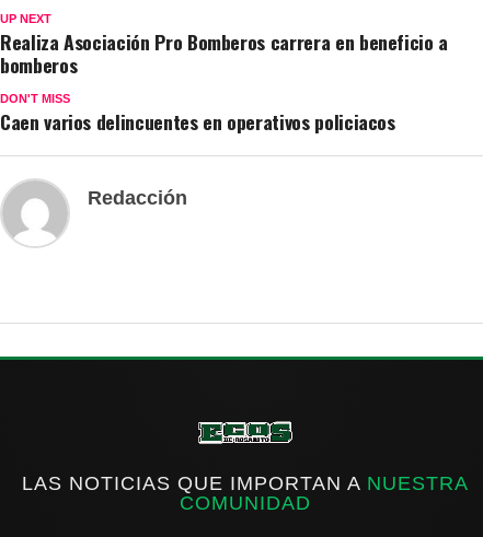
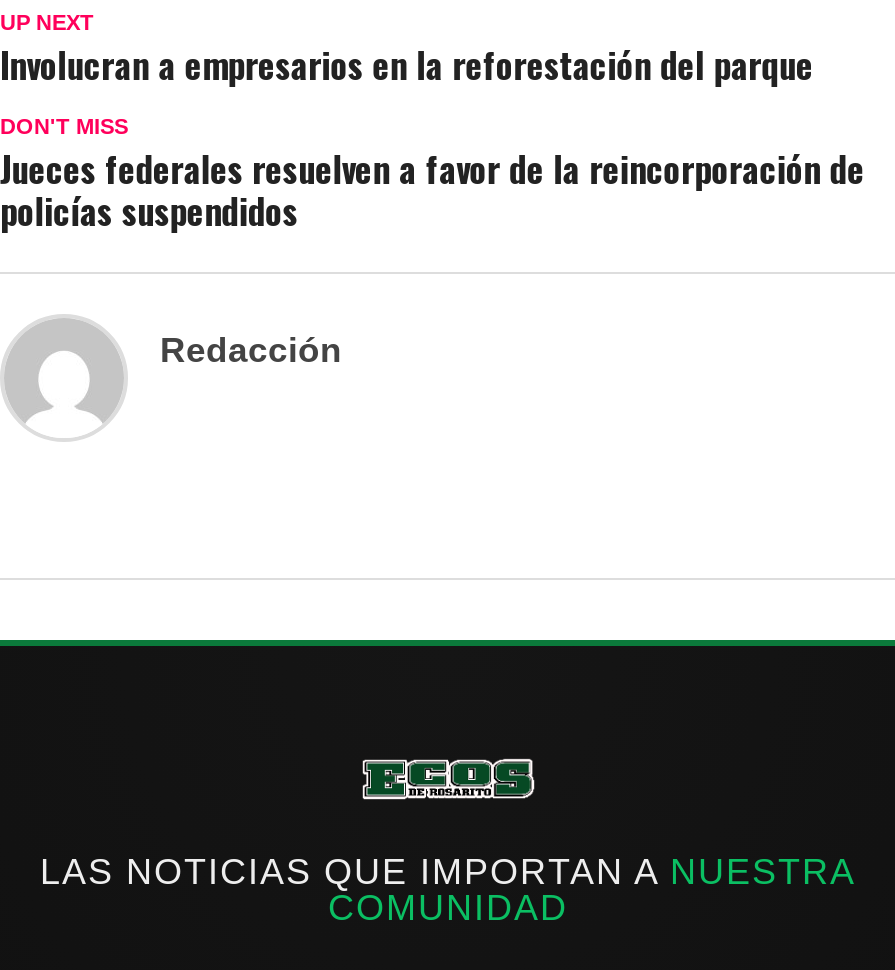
[0,27,448,79] Realiza Asociación Pro Bomberos carrera en beneficio a | bomberos -> [0,38,823,90] Involucran a empresarios en la reforestación del parque
moved [0,92,70,105] -> [0,114,128,138]: DON'T MISS
[0,107,395,136] Caen varios delincuentes en operativos policiacos -> [0,142,864,236] Jueces federales resuelven a favor de la reincorporación de | policías suspendidos

